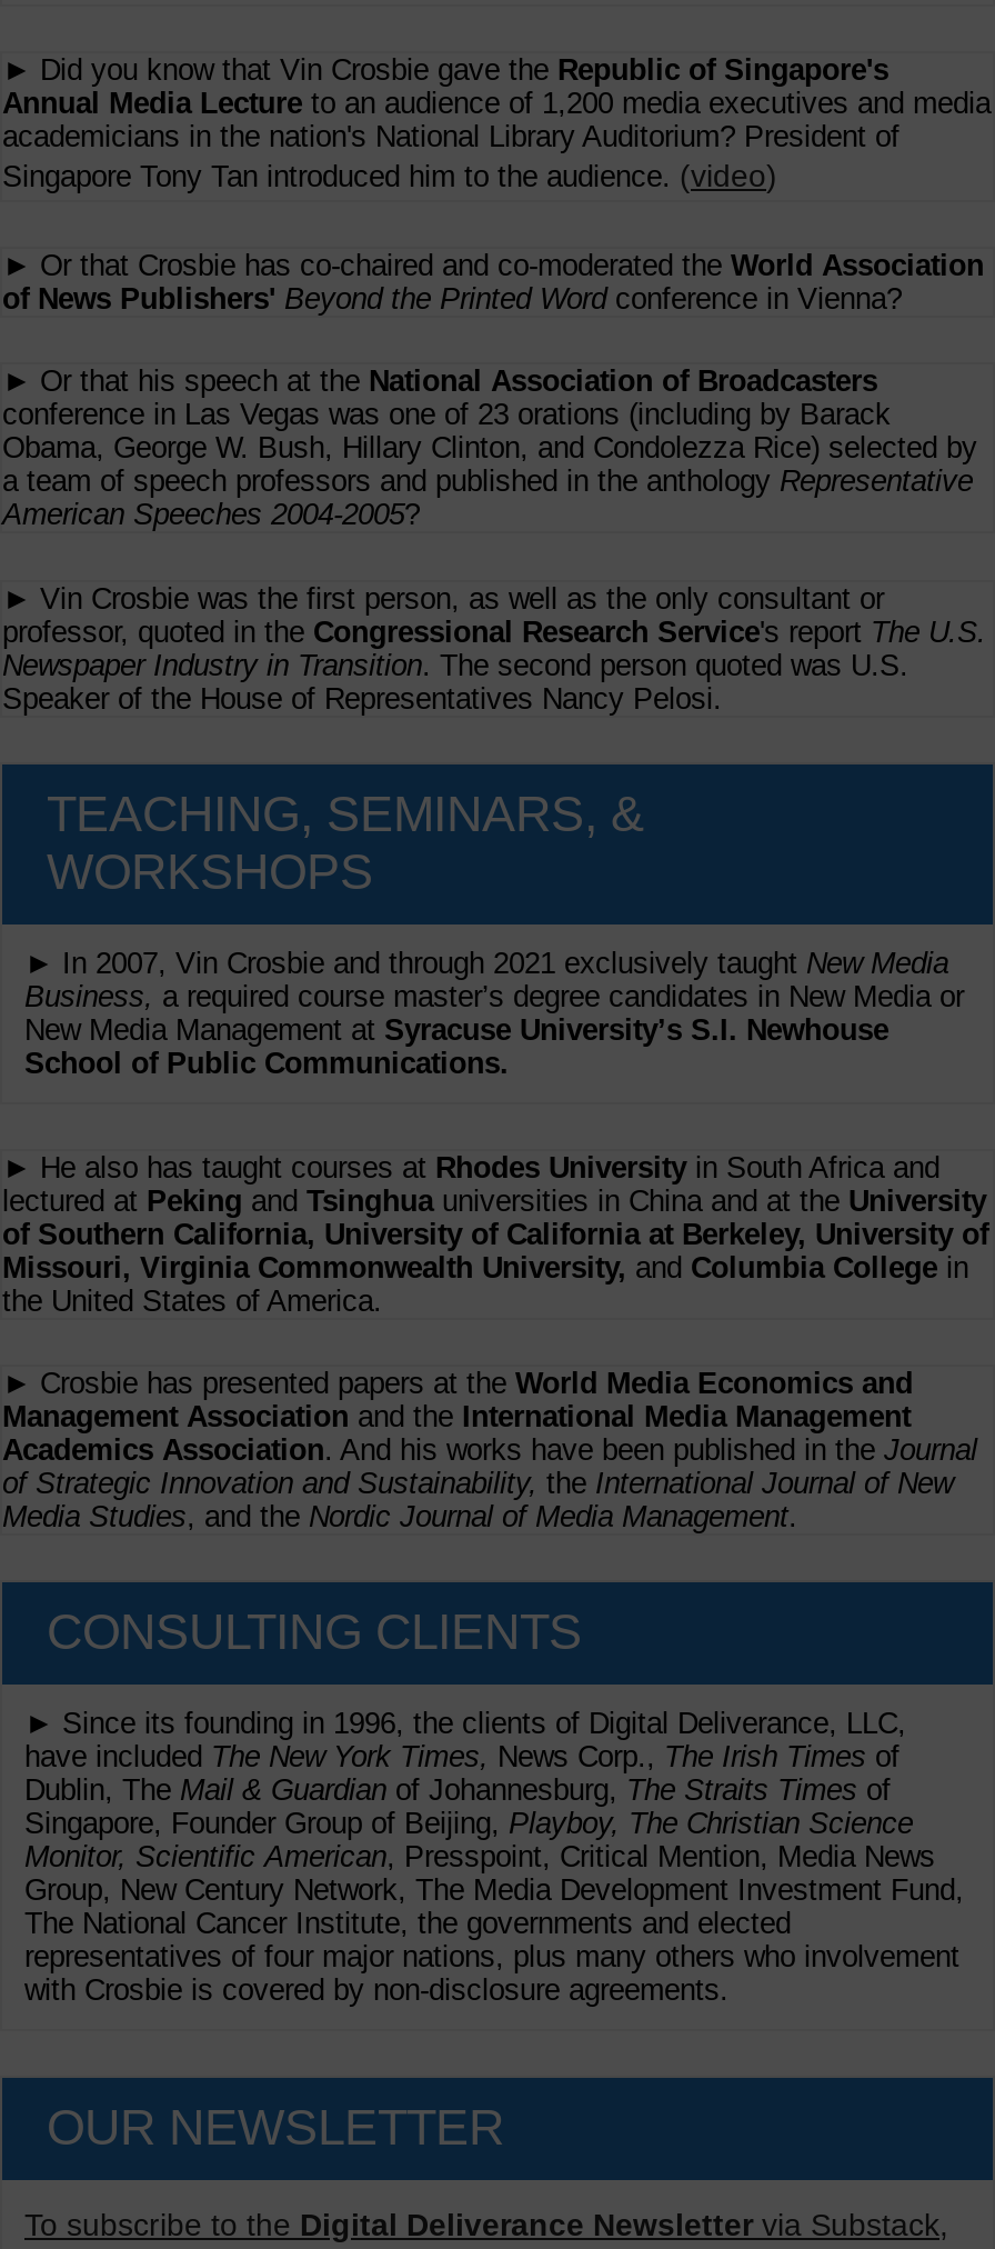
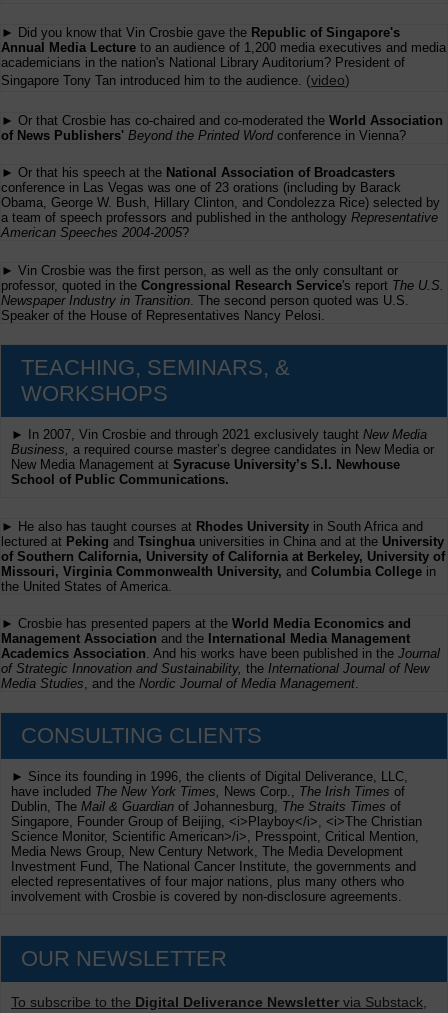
[24,1807,964,2007] Singapore, Founder Group of Beijing, Playboy, The Christian Science | Monitor, Scientific American, Presspoint, Critical Mention, Media News | Group, New Century Network, The Media Development Investment Fund, | The National Cancer Institute, the governments and elected | representatives of four major nations, plus many others who involvement | with Crosbie is covered by non-disclosure agreements. -> [11,814,422,904] Singapore, Founder Group of Beijing, <i>Playboy</i>, <i>The Christian | Science Monitor, Scientific American>/i>, Presspoint, Critical Mention, | Media News Group, New Century Network, The Media Development | Investment Fund, The National Cancer Institute, the governments and | elected representatives of four major nations, plus many others who | involvement with Crosbie is covered by non-disclosure agreements.

